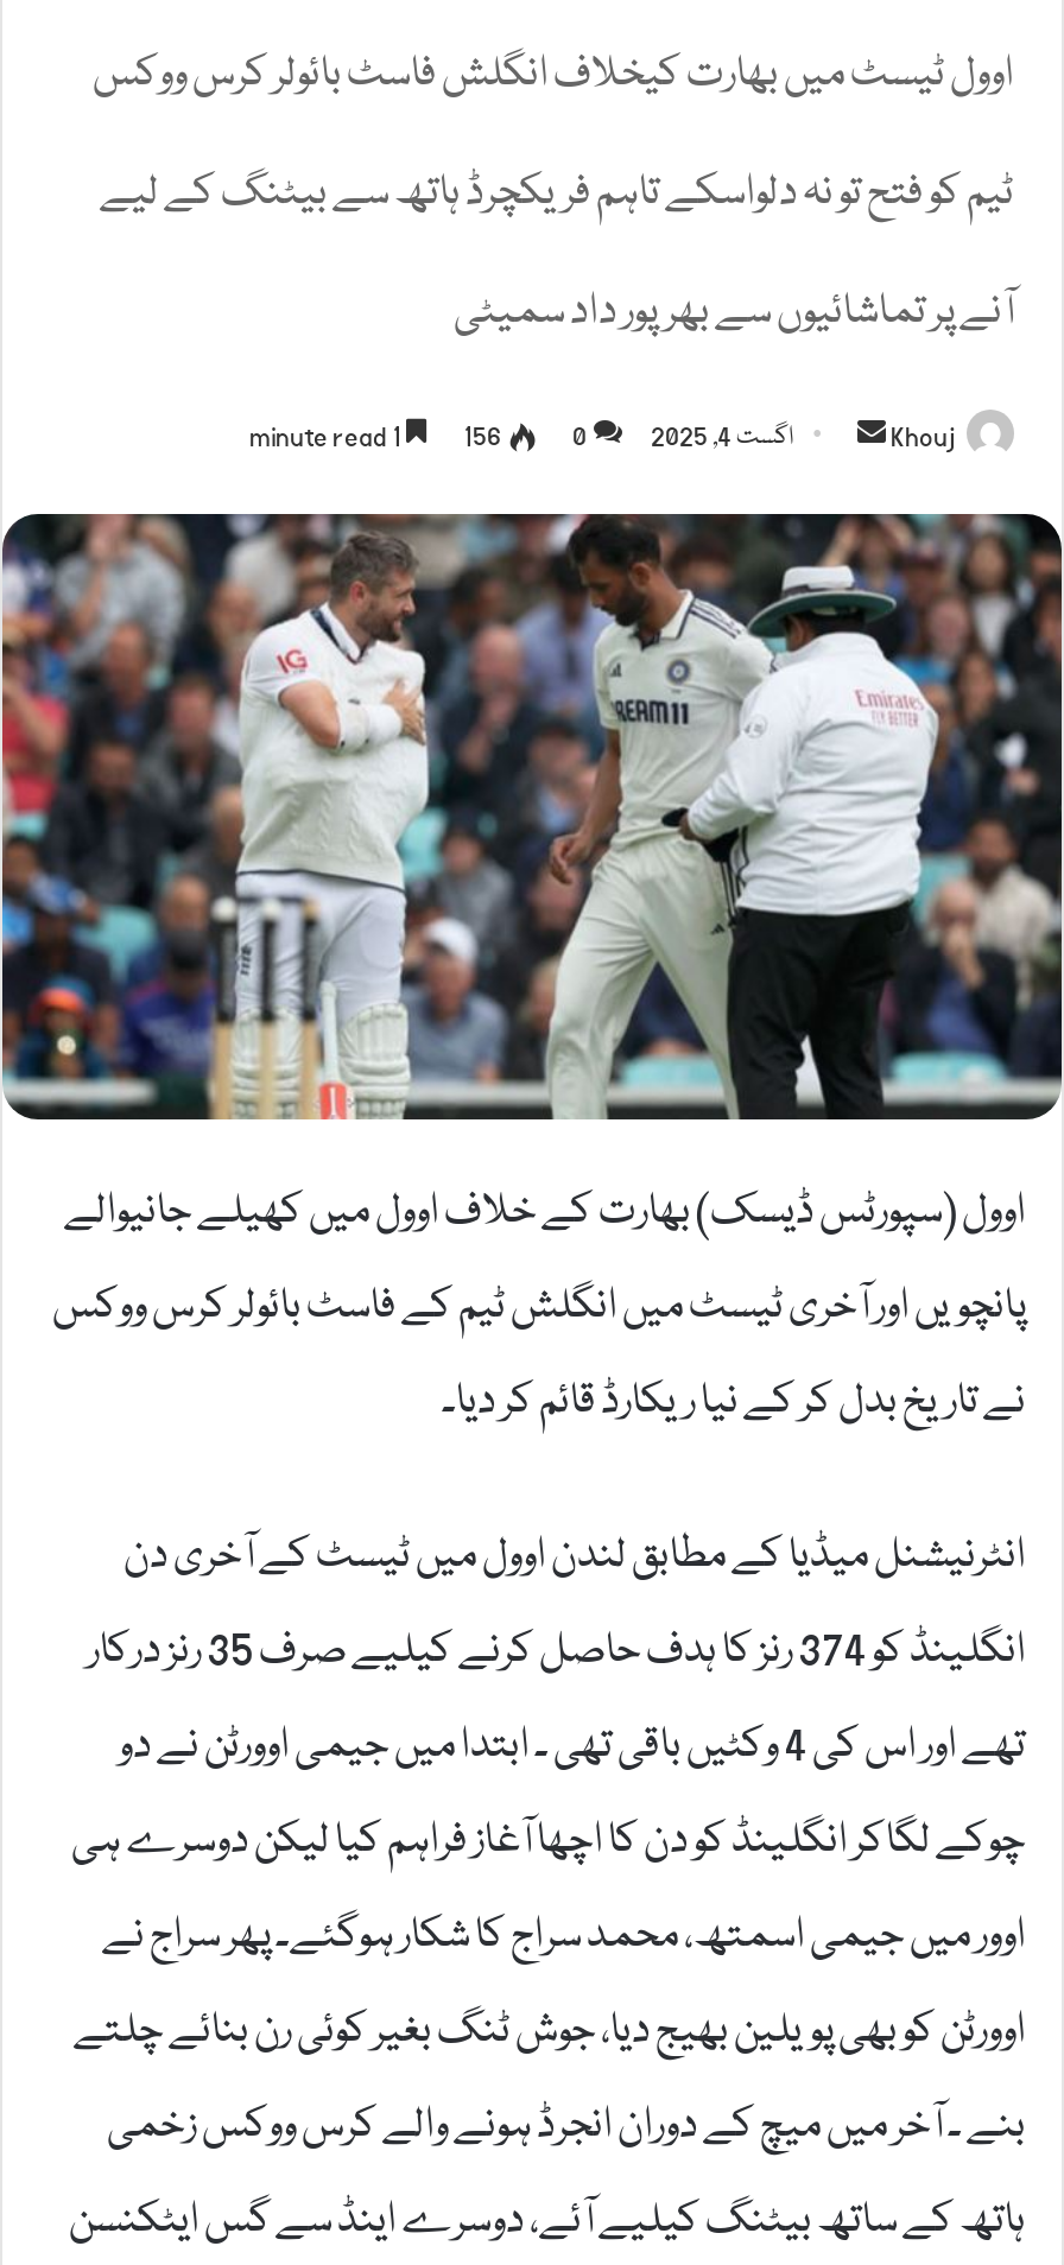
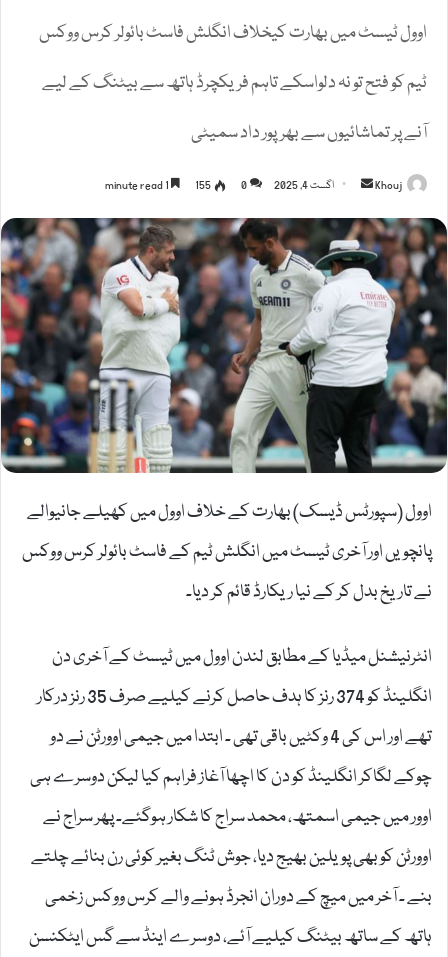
[463,419,587,457] 156 0 -> [195,178,247,194] 155 0

